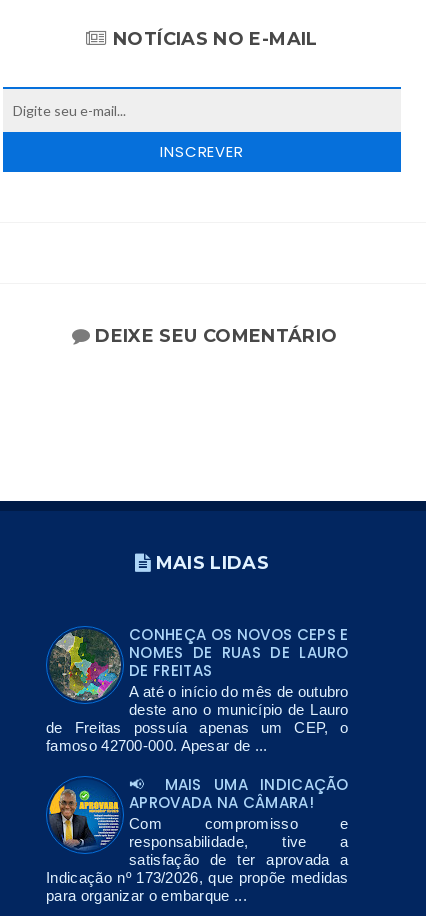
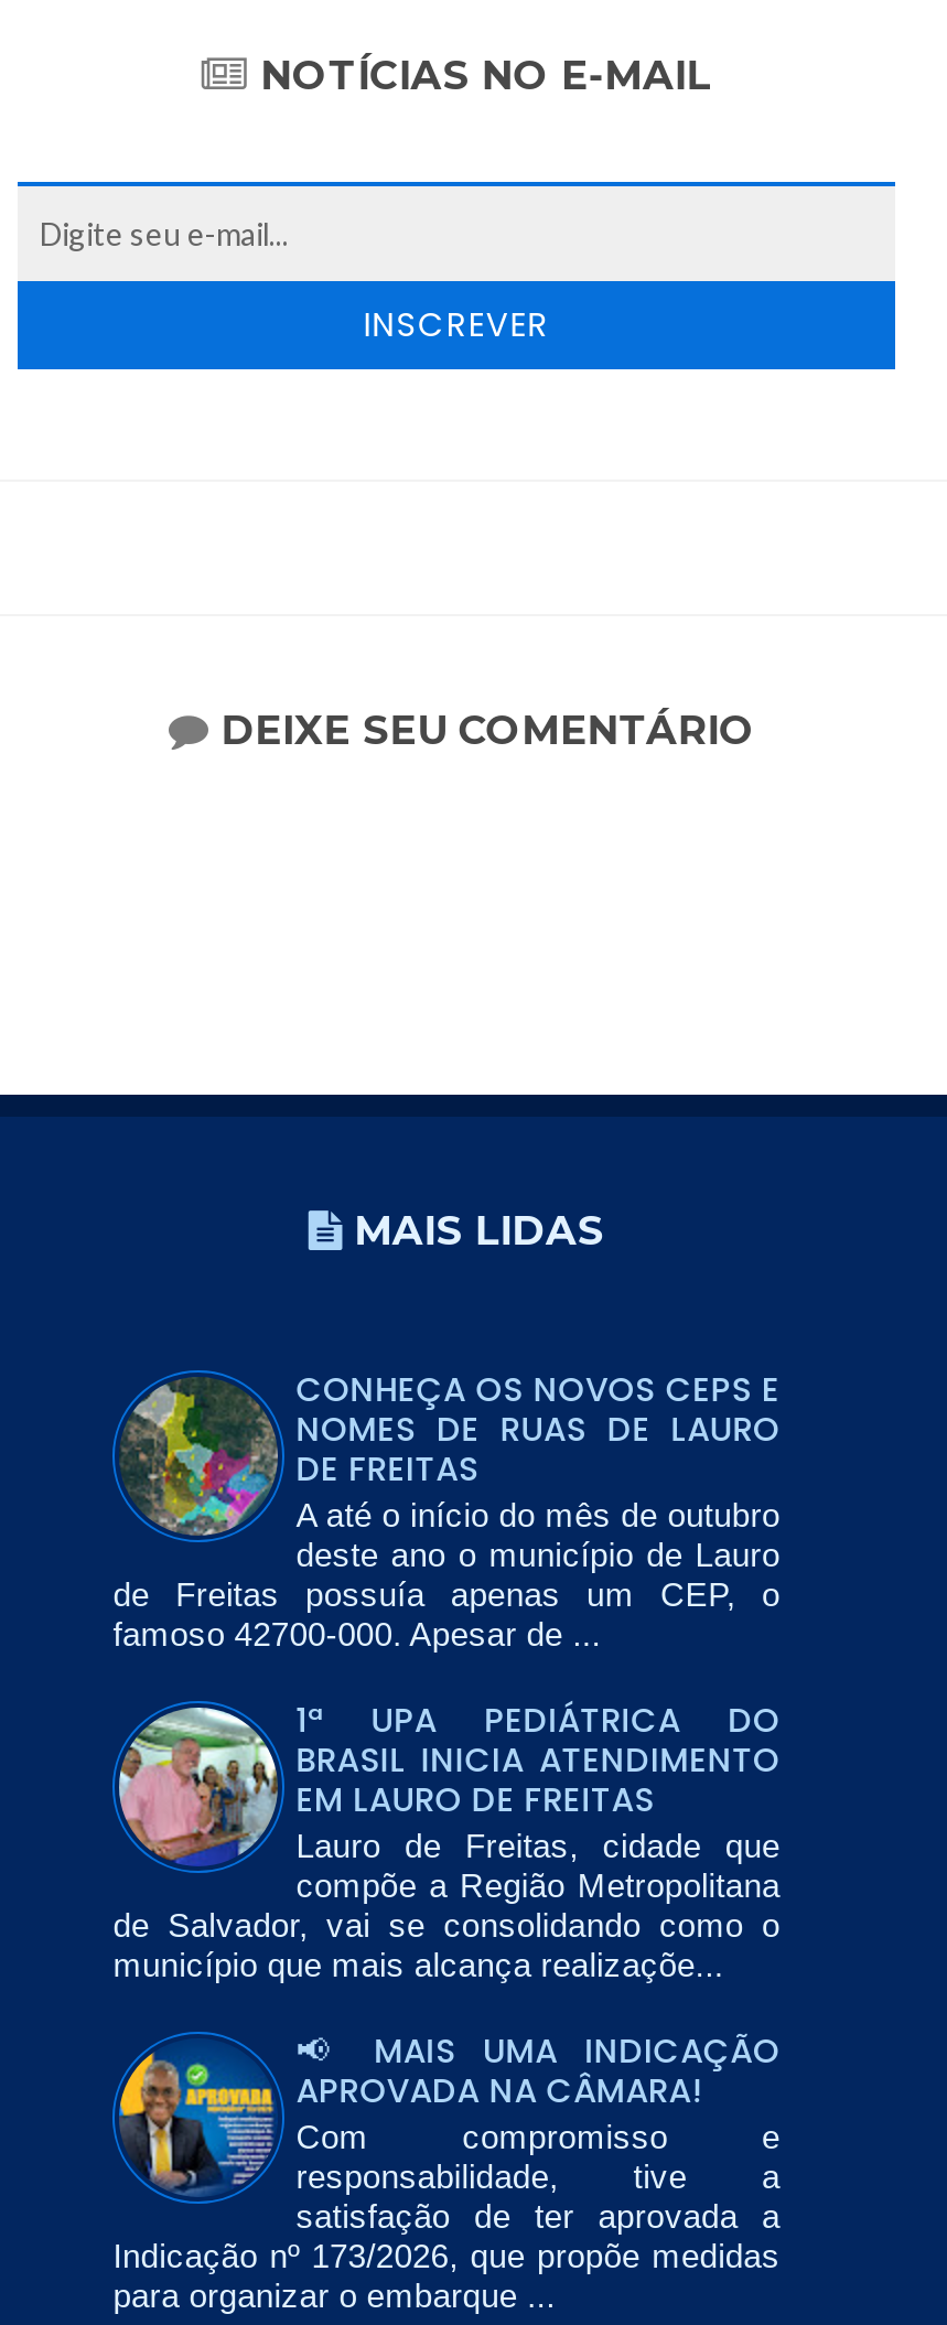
none -> [113,1698,780,1984] [image] | 1ª UPA PEDIÁTRICA DO | BRASIL INICIA ATENDIMENTO | EM LAURO DE FREITAS | Lauro de Freitas, cidade que | compõe a Região Metropolitana | de Salvador, vai se consolidando como o | município que mais alcança realizaçõe...

